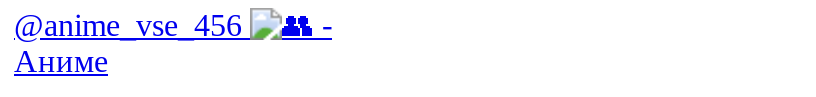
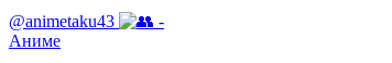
[14,9,242,43] @anime_vse_456 -> [9,12,115,31] @animetaku43

